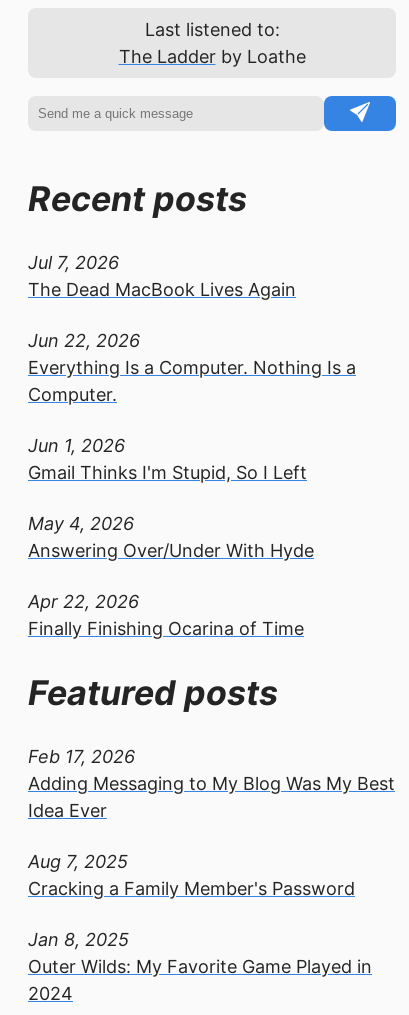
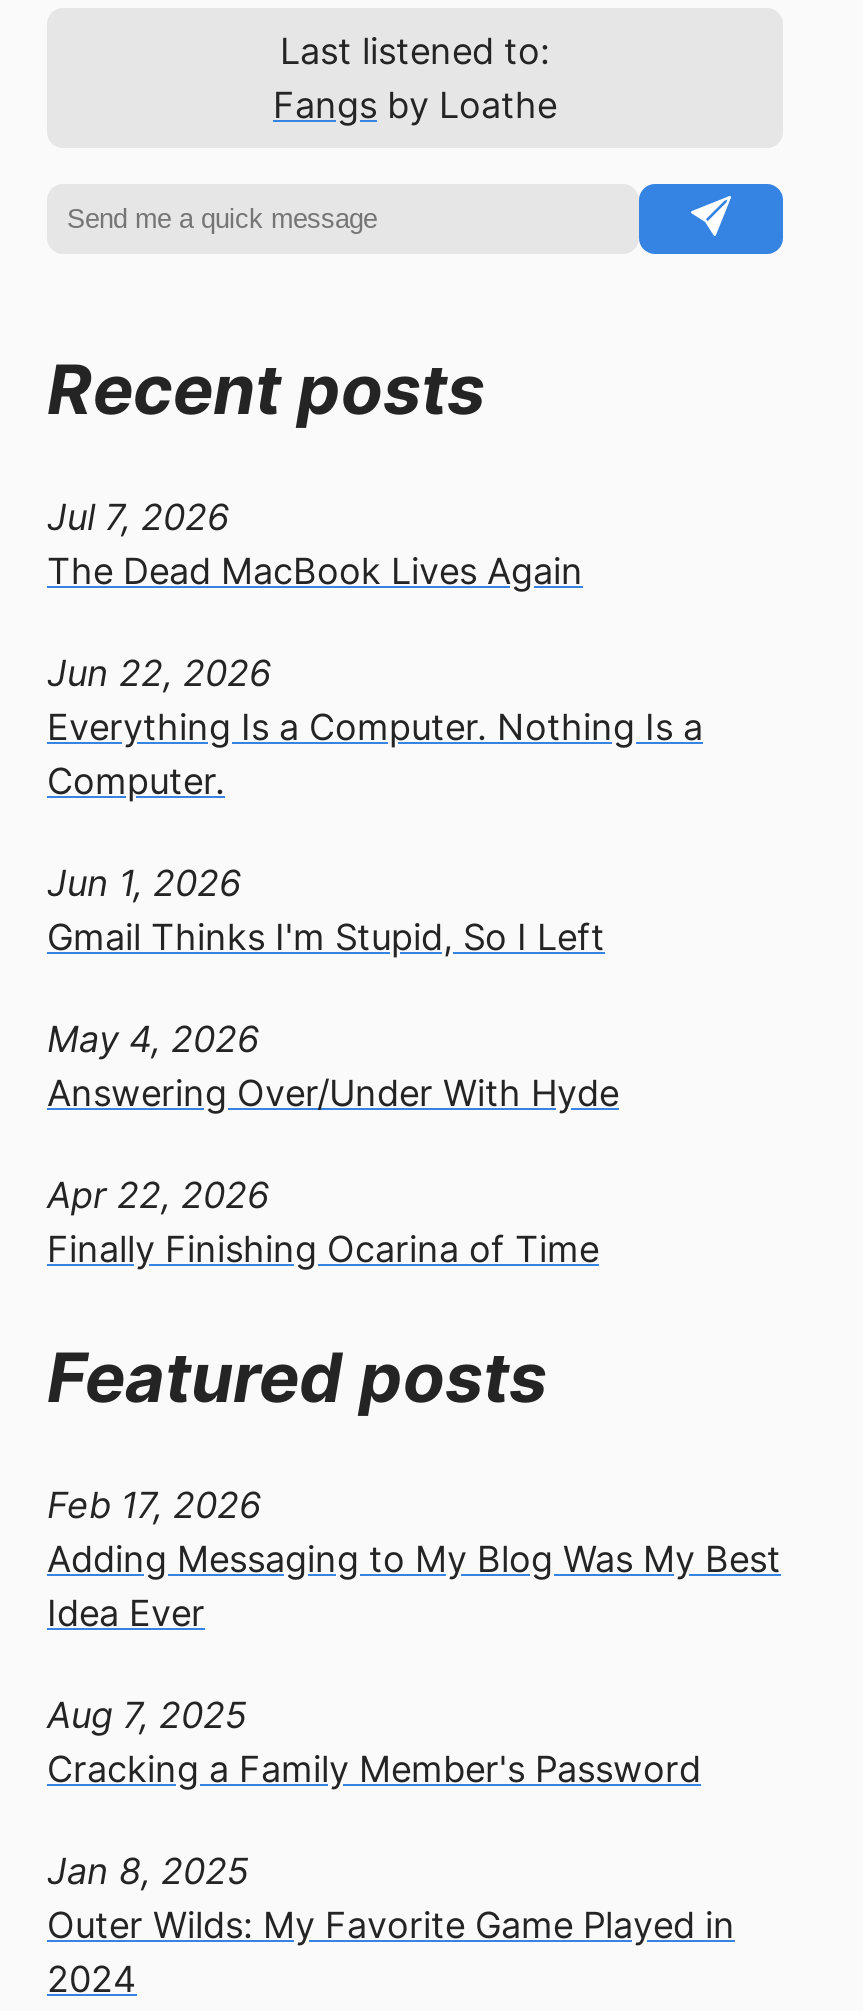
[118,46,305,67] The Ladder by Loathe -> [273,84,557,126] Fangs by Loathe

